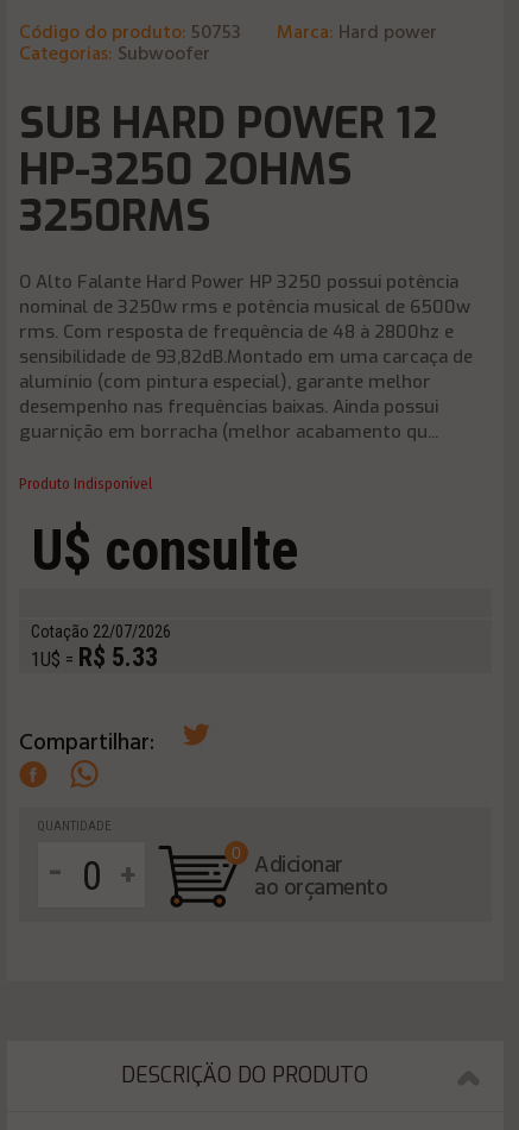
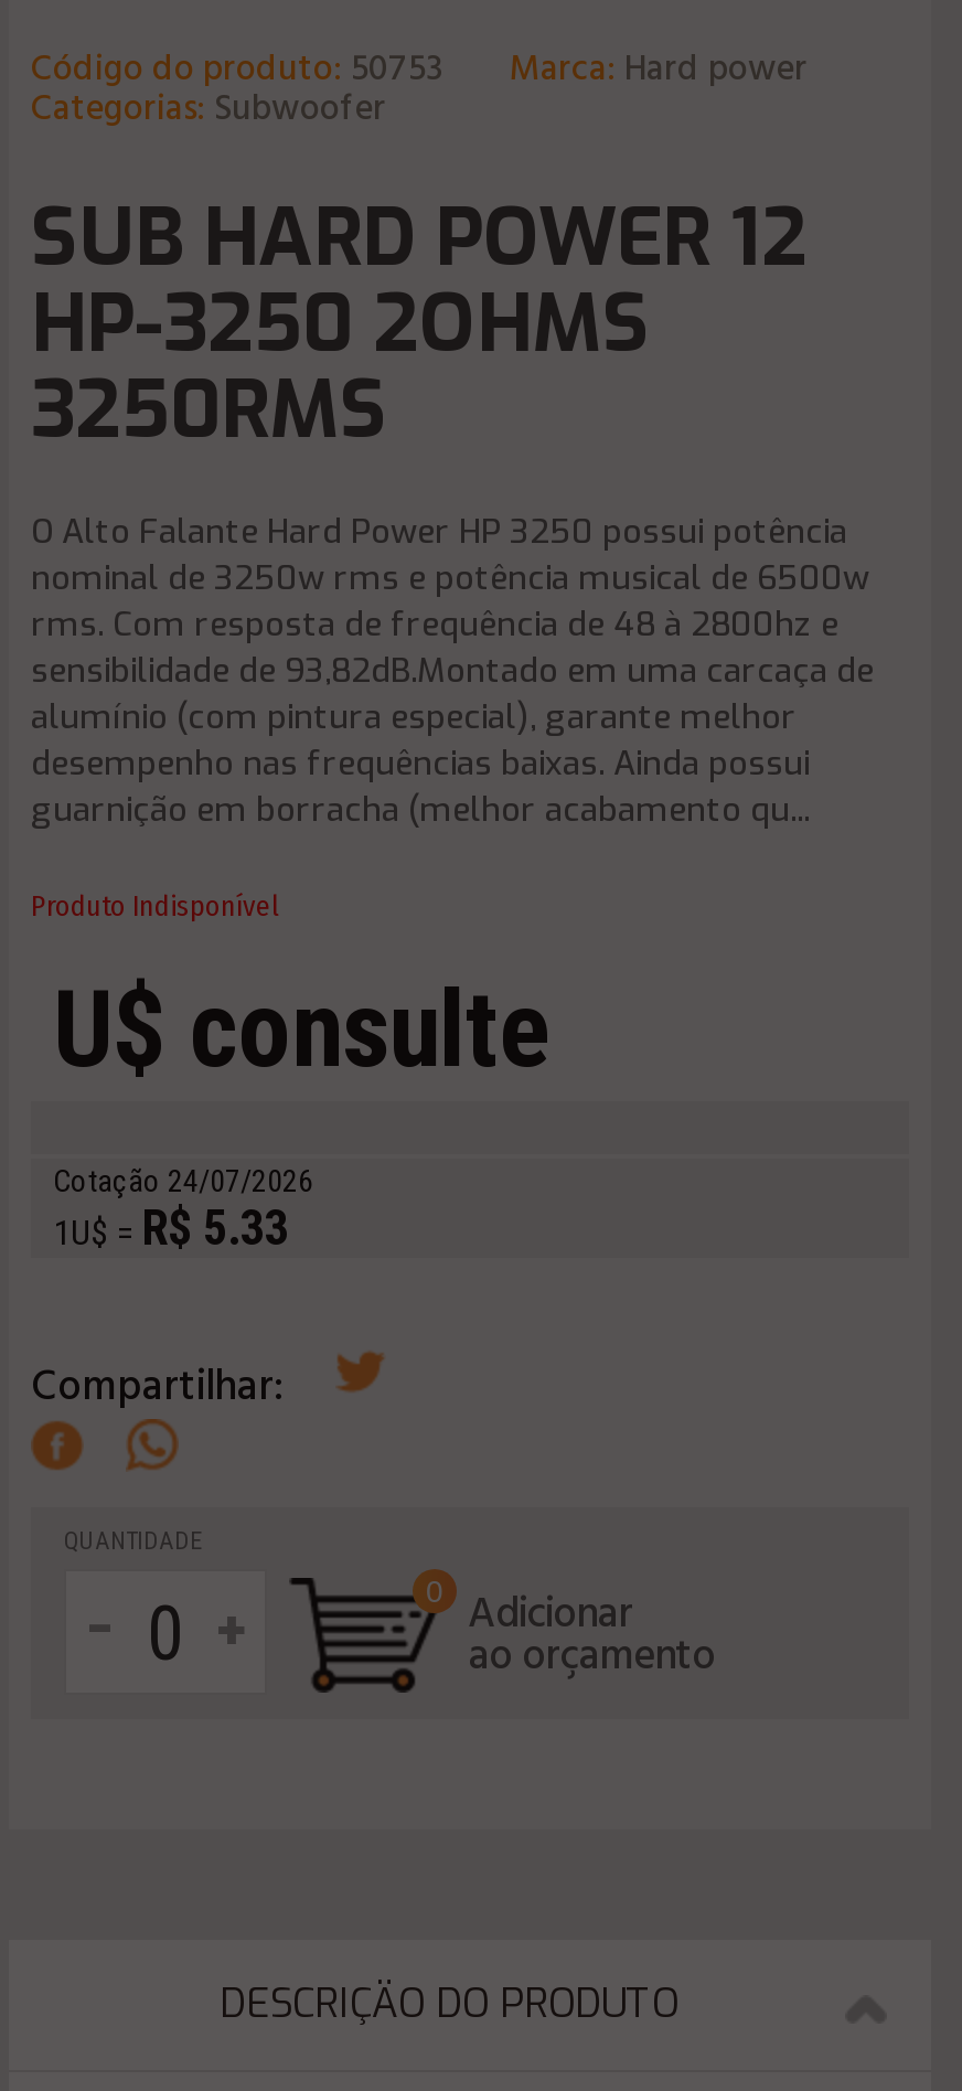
[31,622,171,641] Cotação 22/07/2026 -> [53,1163,313,1198] Cotação 24/07/2026

